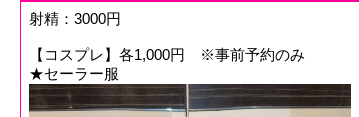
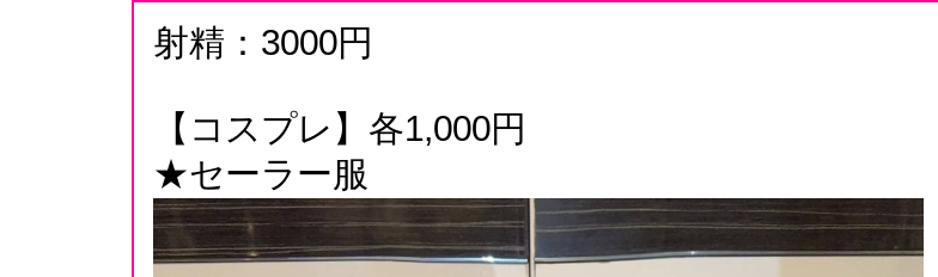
[29,46,305,63] 【コスプレ】各1,000円 ※事前予約のみ -> [153,107,526,148] 【コスプレ】各1,000円

